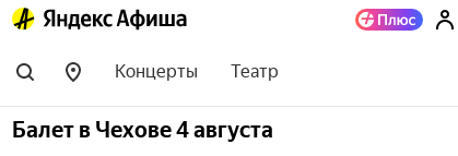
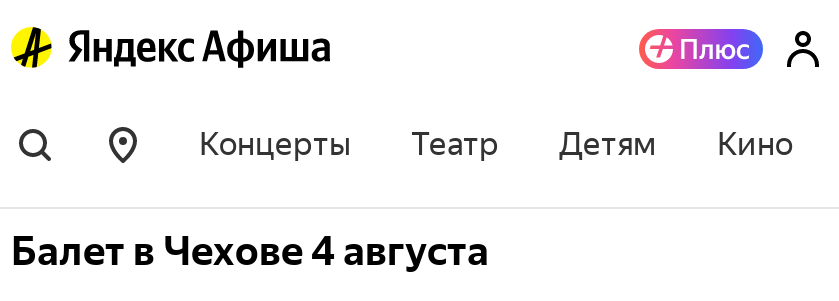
none -> [559,125,793,163] Детям | Кино

